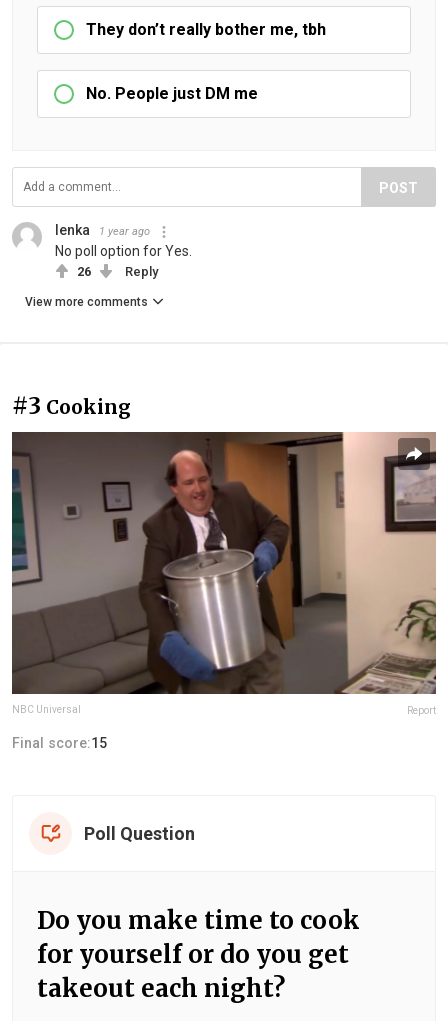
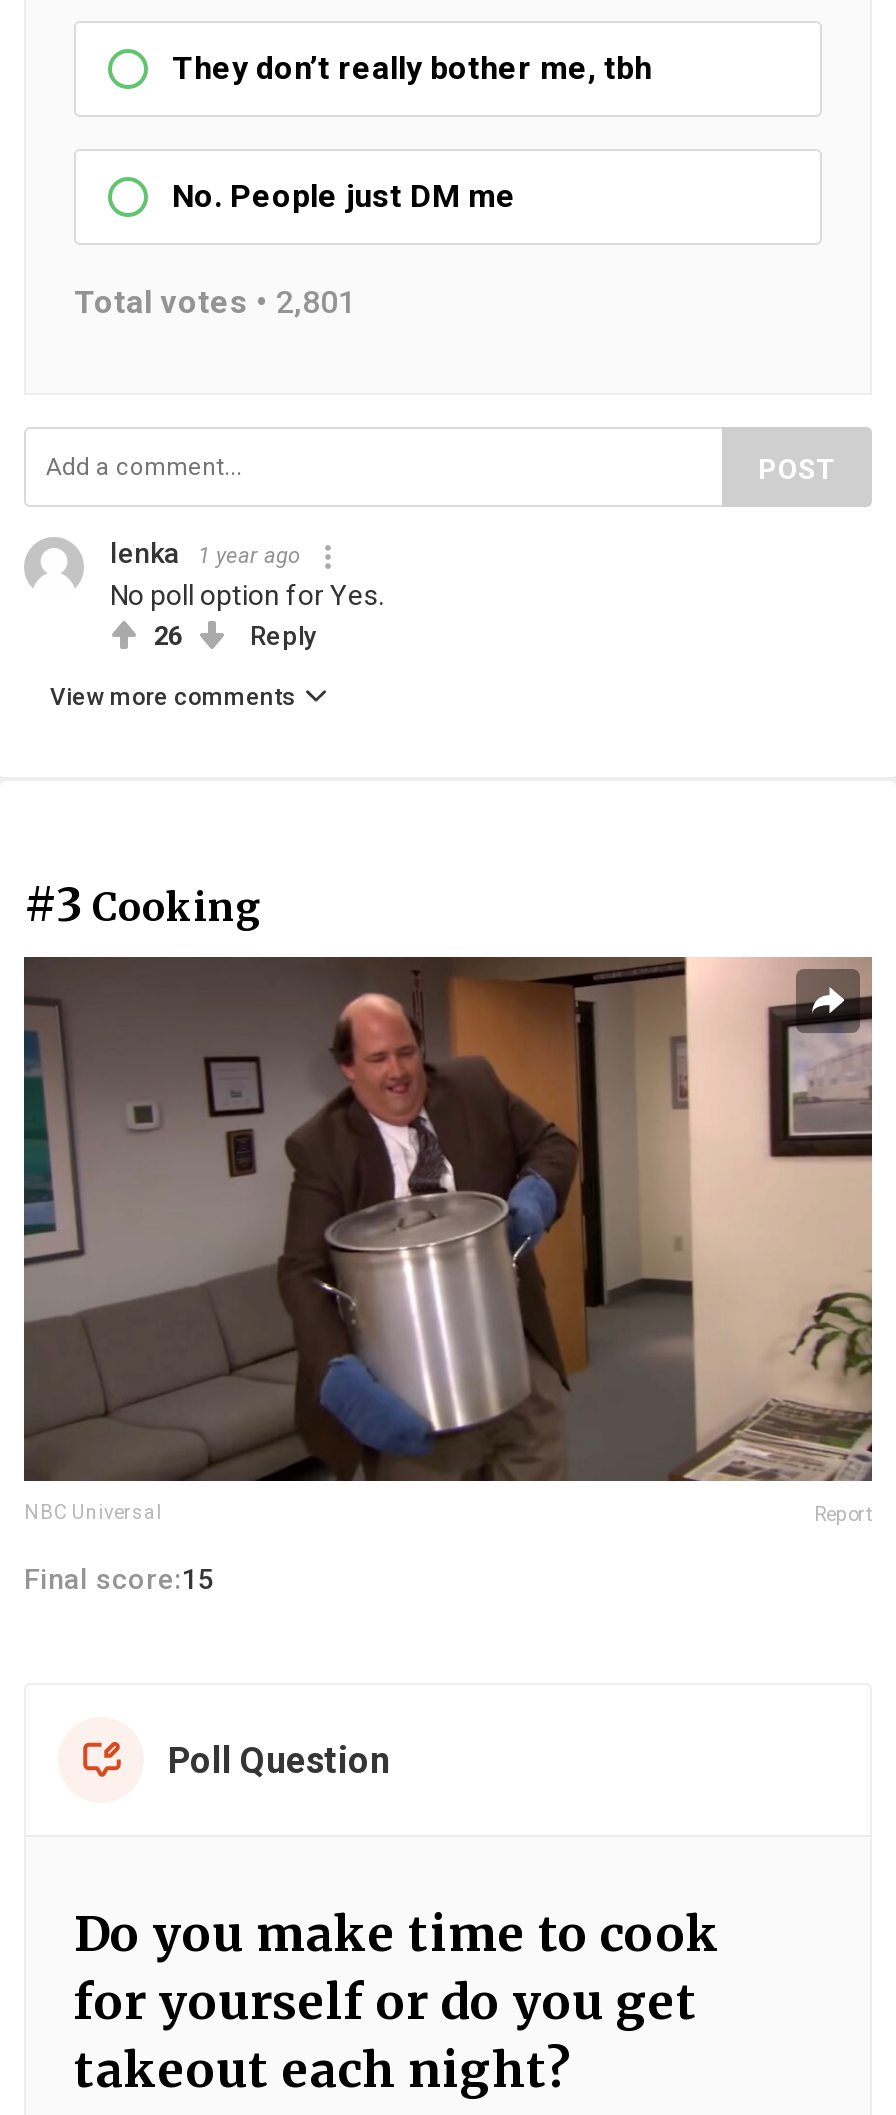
none -> [74,284,356,322] Total votes • 2,801

